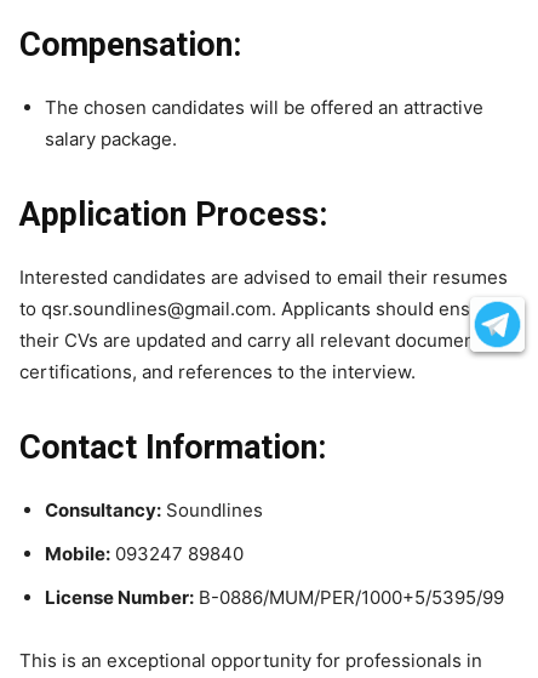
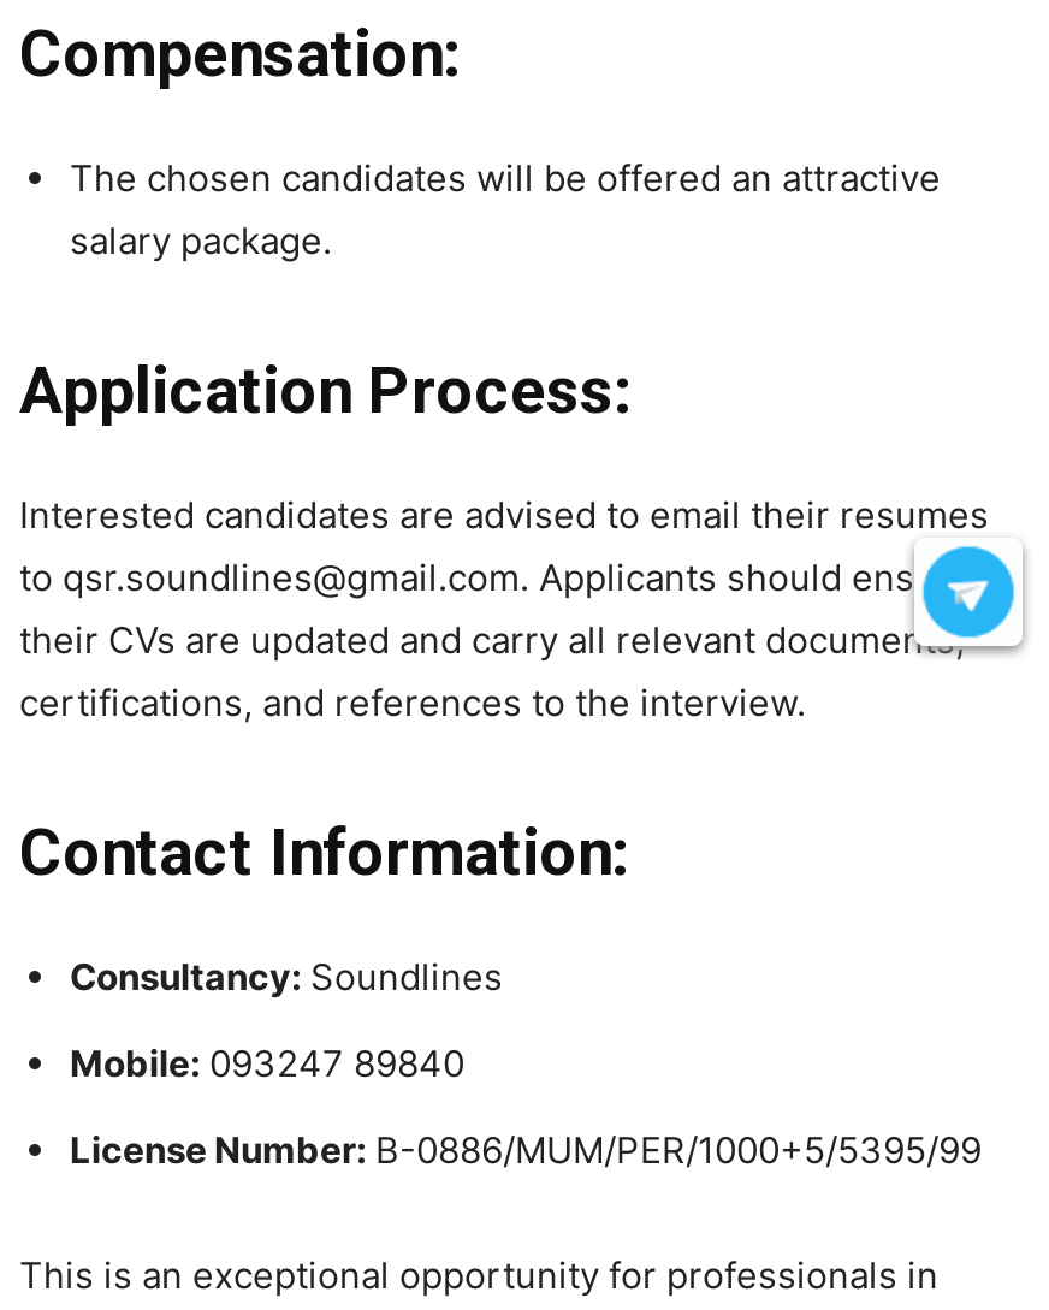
[474,292,526,357] [image] -> [924,545,1020,670] [image]

